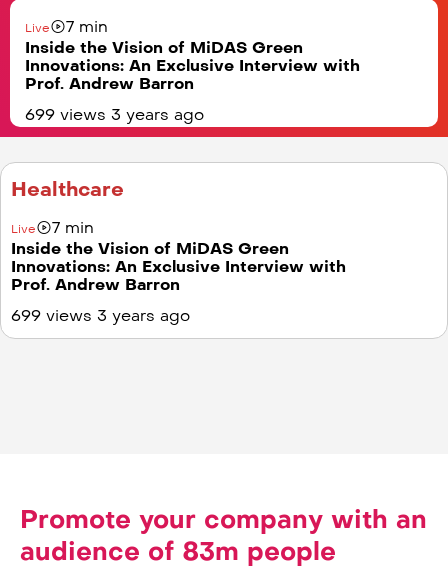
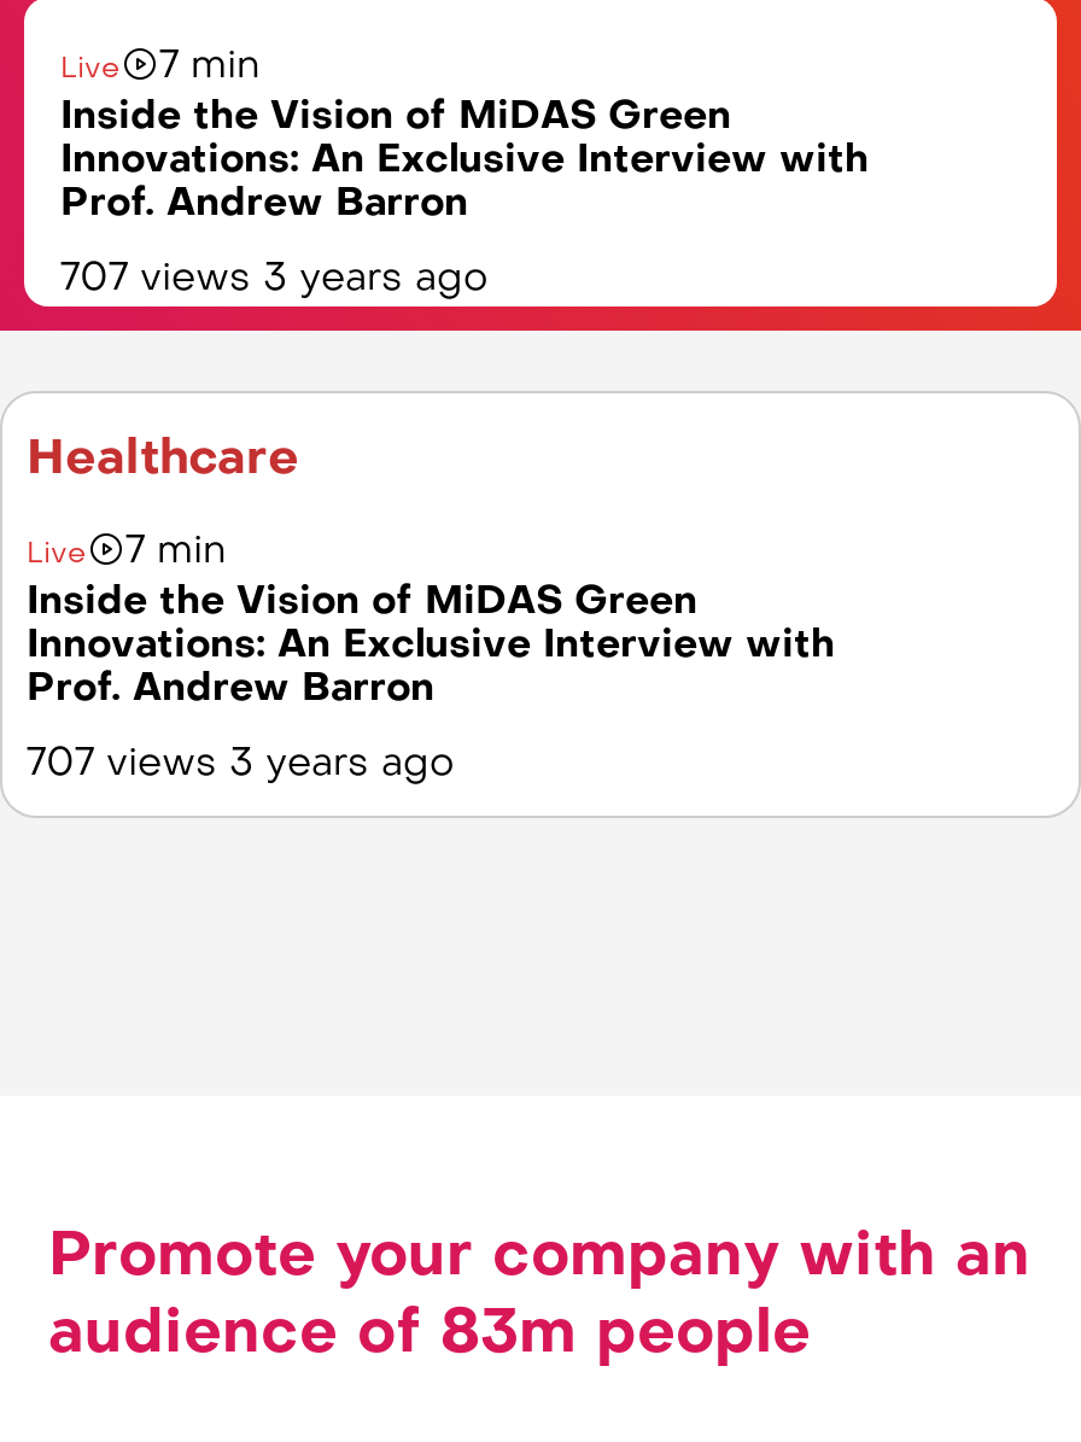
[25,105,204,124] 699 views 3 years ago -> [60,253,487,299] 707 views 3 years ago
[11,306,190,325] 699 views 3 years ago -> [27,738,454,784] 707 views 3 years ago

